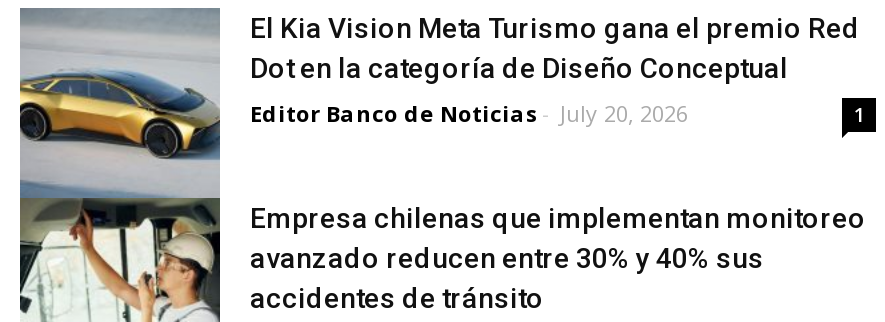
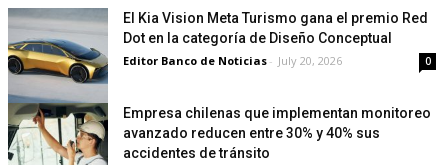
[854,100,866,128] 1 -> [425,54,431,68] 0

